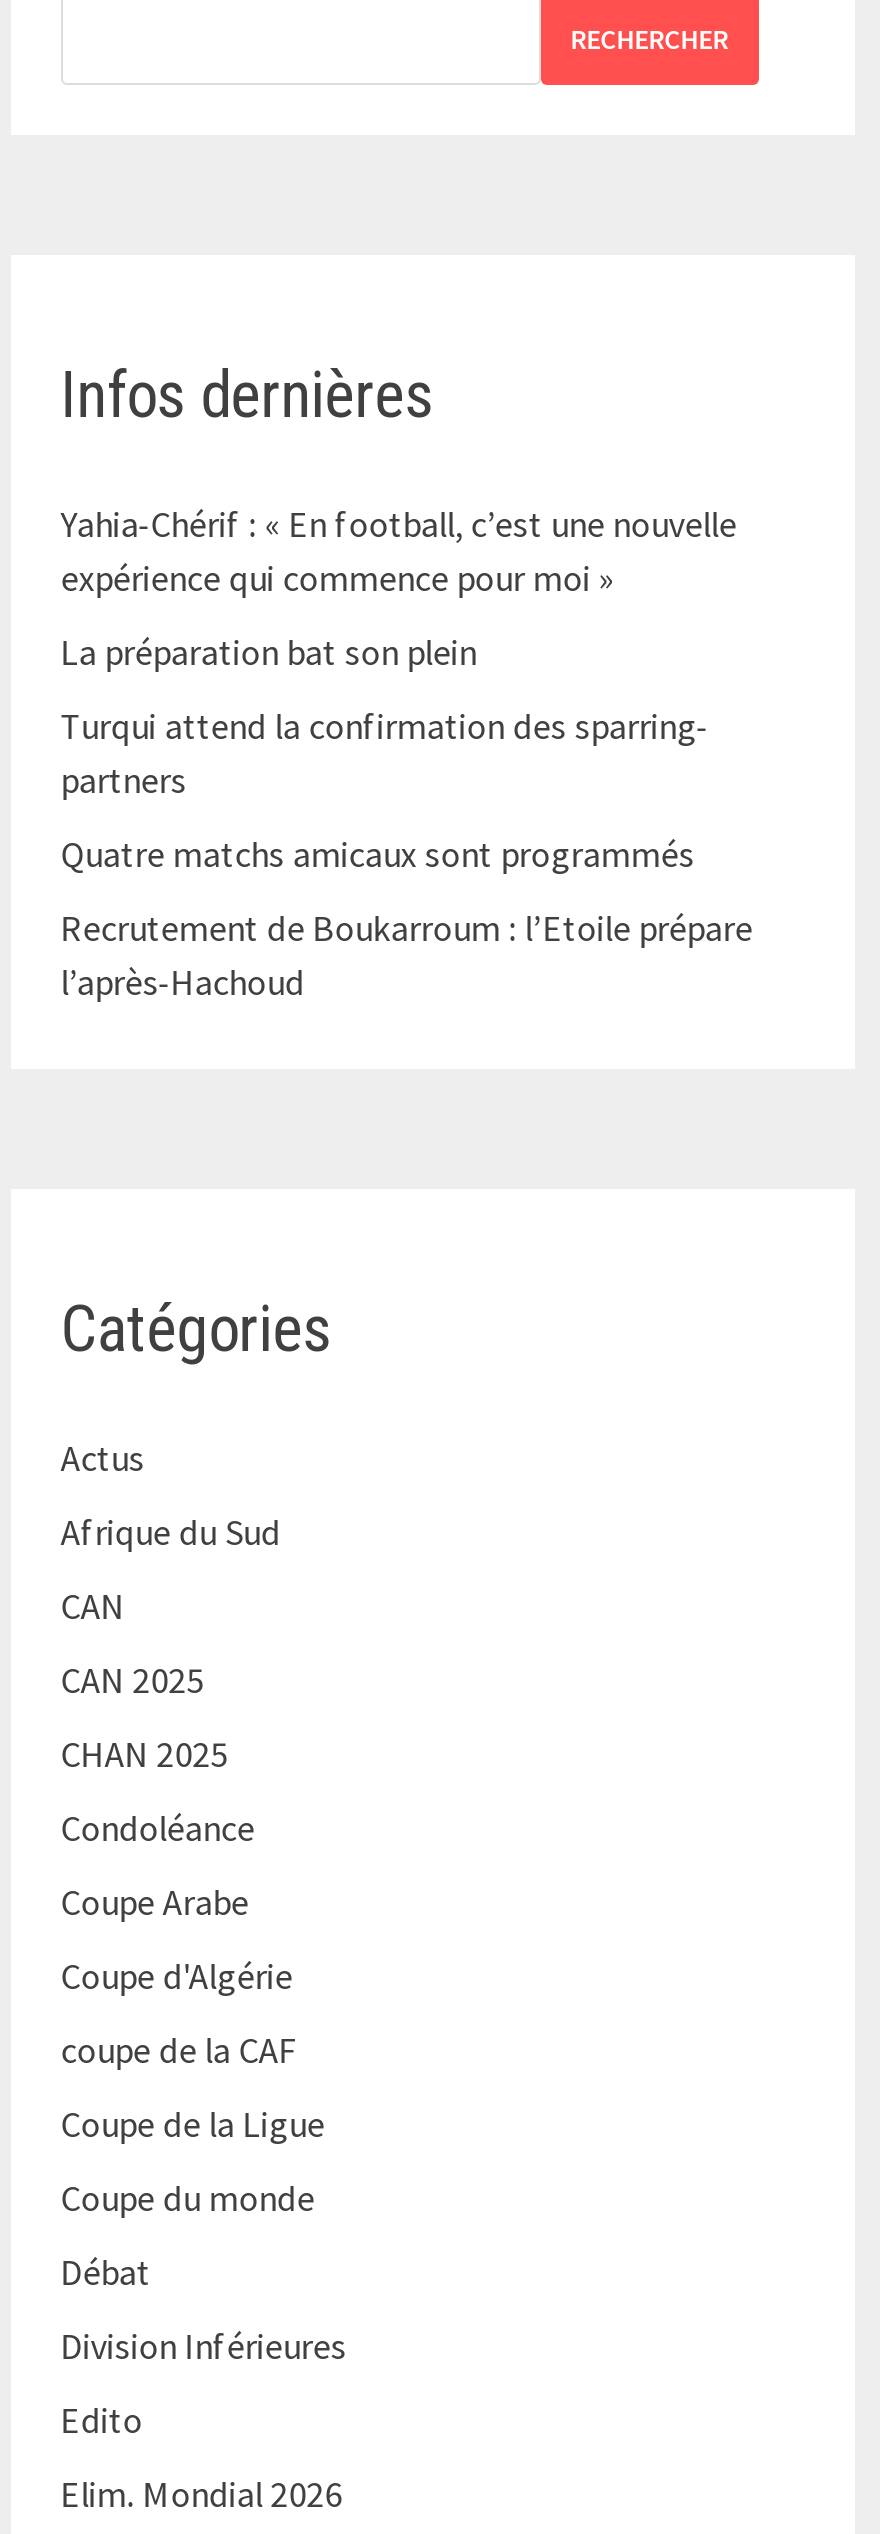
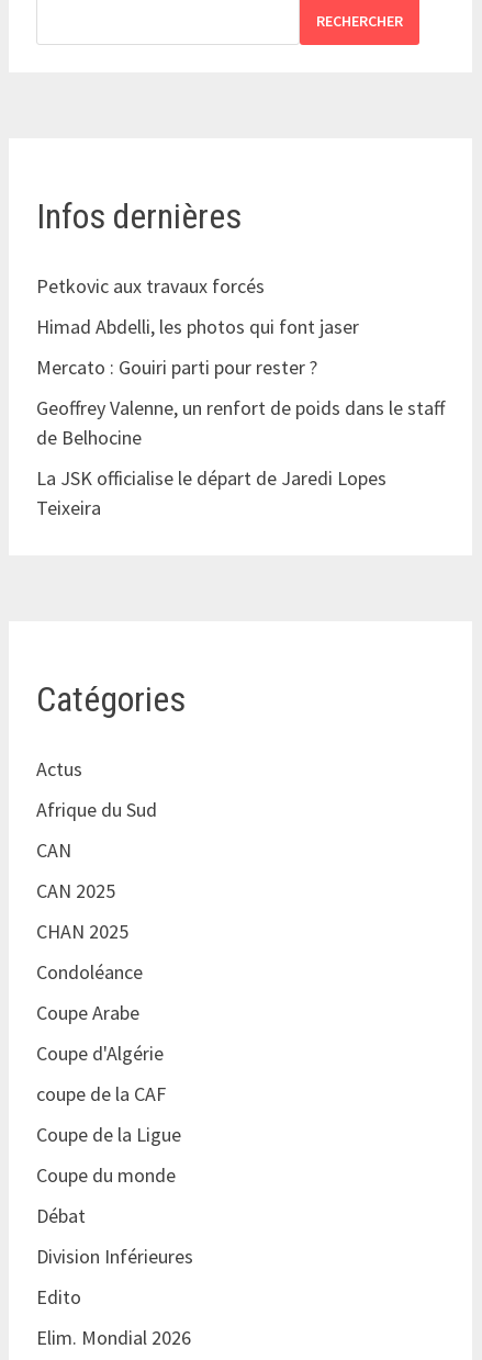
[61,501,737,601] Yahia-Chérif : « En football, c’est une nouvelle | expérience qui commence pour moi » -> [36,274,269,299] Petkovic aux travaux forcés
[61,629,477,675] La préparation bat son plein -> [36,314,359,340] Himad Abdelli, les photos qui font jaser
[61,703,709,803] Turqui attend la confirmation des sparring- | partners -> [36,355,317,380] Mercato : Gouiri parti pour rester ?
[61,831,695,877] Quatre matchs amicaux sont programmés -> [36,396,444,450] Geoffrey Valenne, un renfort de poids dans le staff | de Belhocine
[61,905,753,1005] Recrutement de Boukarroum : l’Etoile prépare | l’après-Hachoud -> [36,466,386,521] La JSK officialise le départ de Jaredi Lopes | Teixeira

